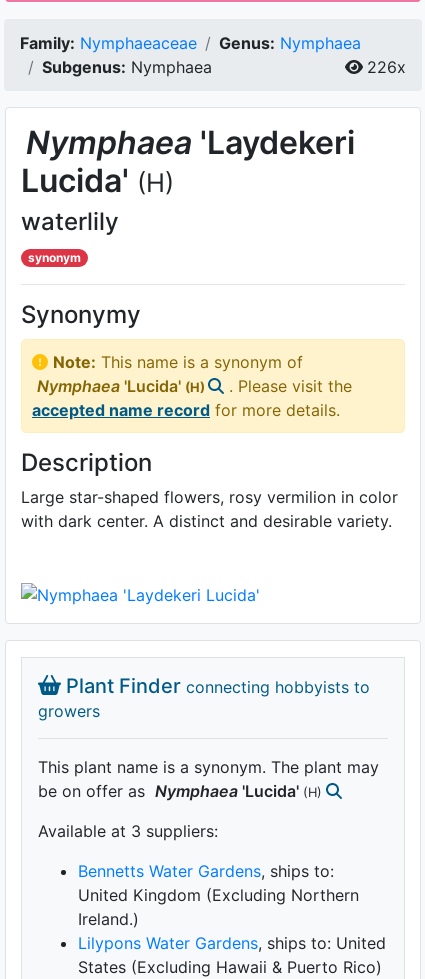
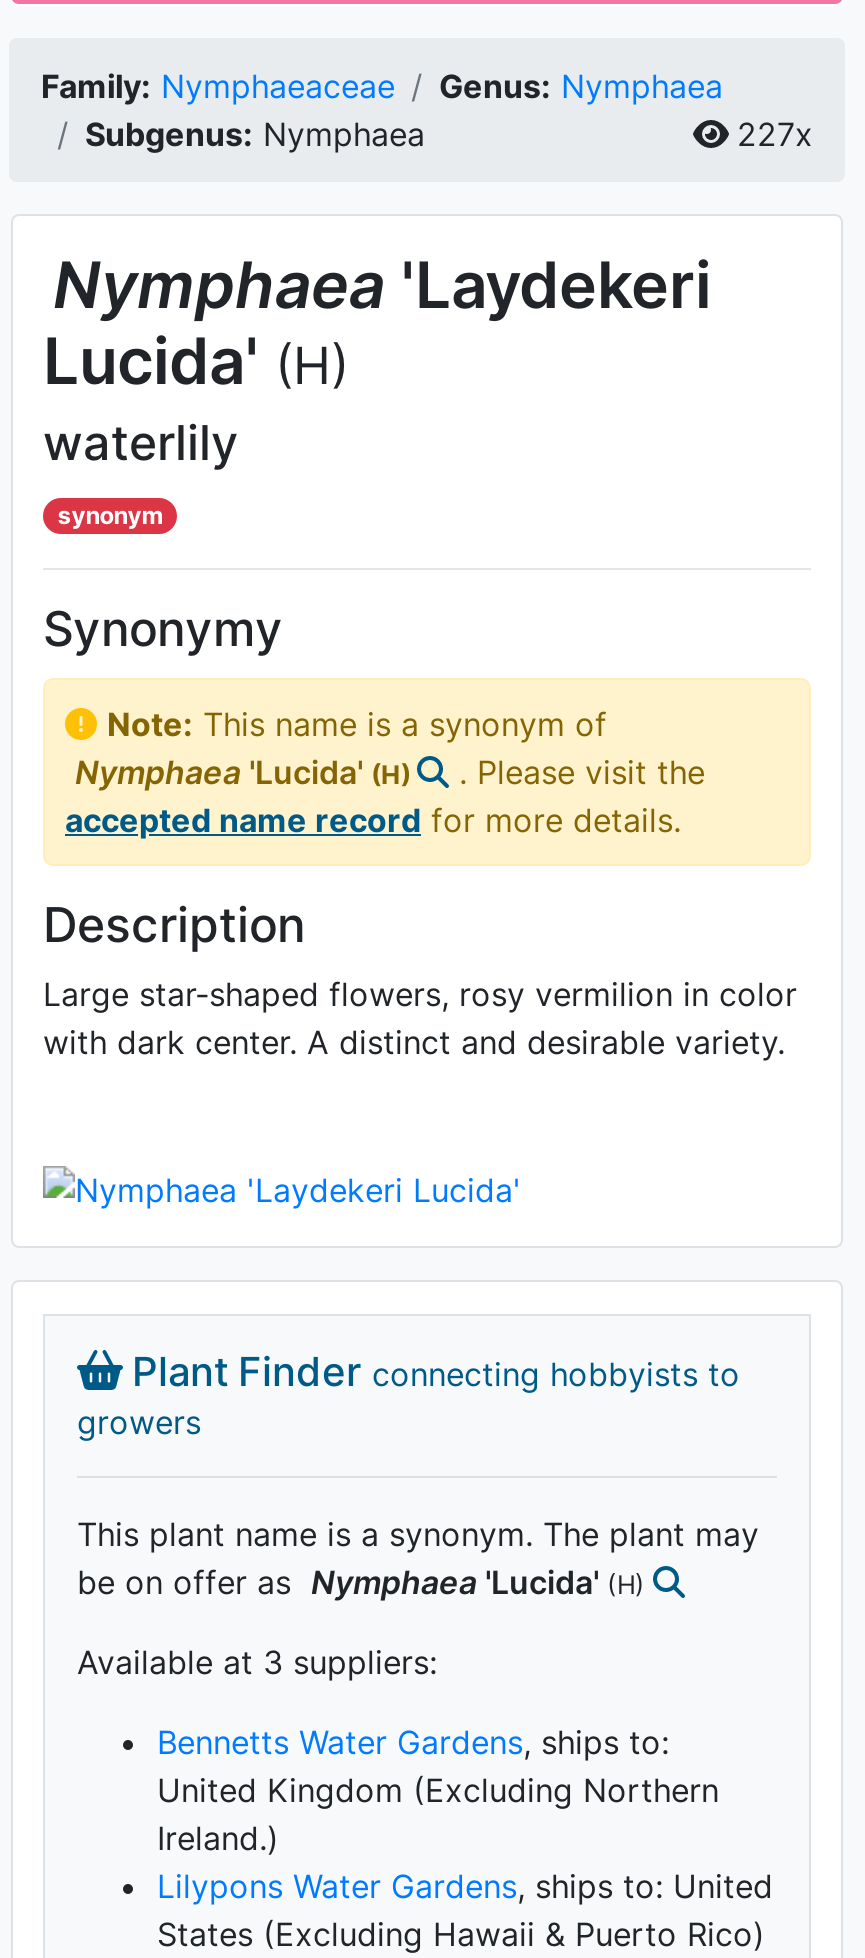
[367,57,406,77] 226x -> [737,114,813,154] 227x

